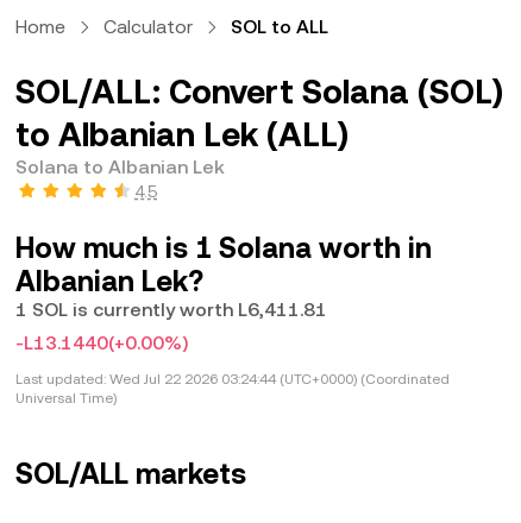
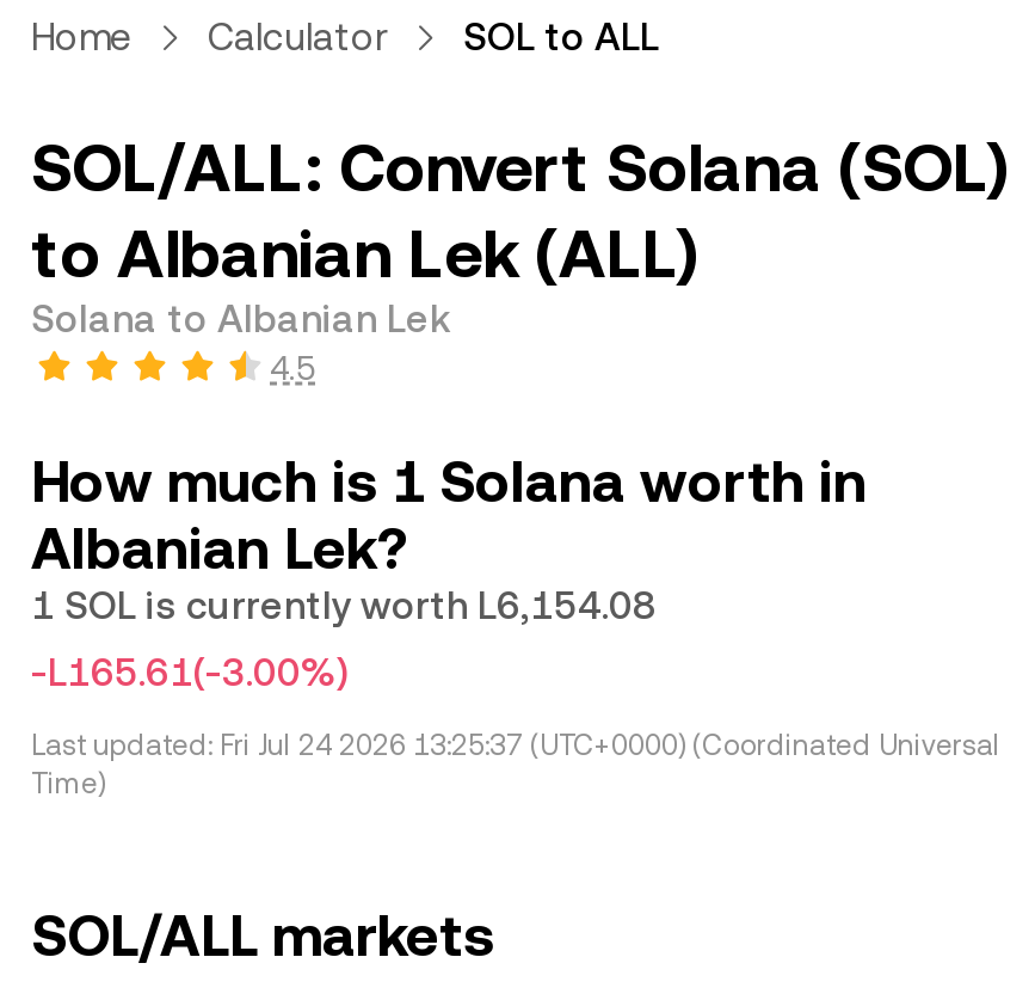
[15,298,327,321] 1 SOL is currently worth L6,411.81 -> [31,583,657,628] 1 SOL is currently worth L6,154.08
[15,332,188,354] -L13.1440(+0.00%) -> [31,650,349,695] -L165.61(-3.00%)
[15,371,450,407] Last updated: Wed Jul 22 2026 03:24:44 (UTC+0000) (Coordinated | Universal Time) -> [31,729,1000,800] Last updated: Fri Jul 24 2026 13:25:37 (UTC+0000) (Coordinated Universal | Time)

